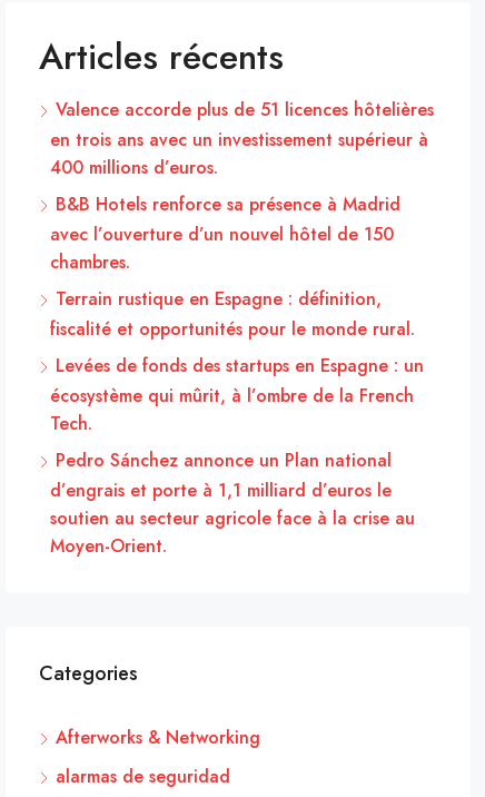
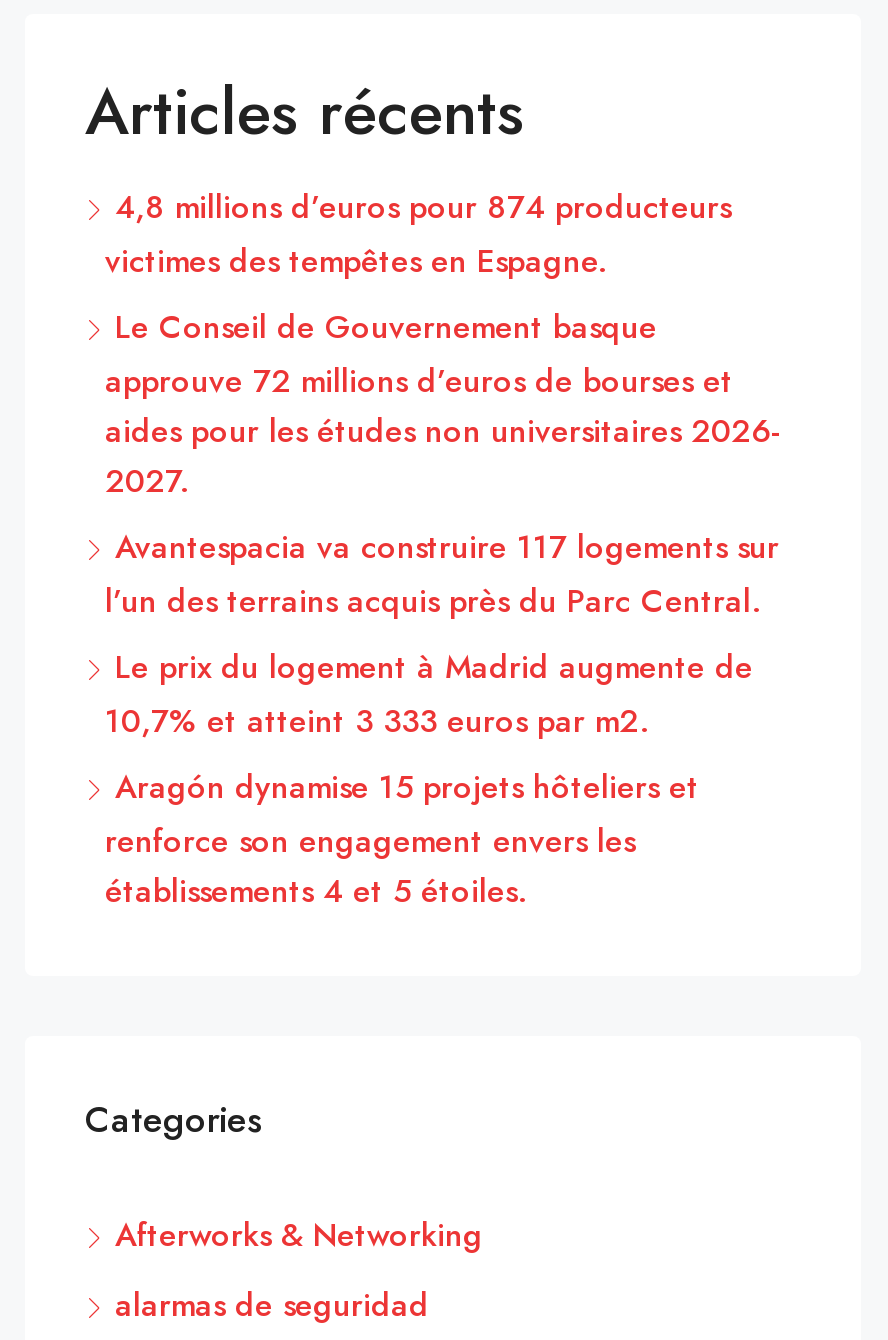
[50,97,434,559] Valence accorde plus de 51 licences hôtelières | en trois ans avec un investissement supérieur à | 400 millions d’euros. | B&B Hotels renforce sa présence à Madrid | avec l’ouverture d’un nouvel hôtel de 150 | chambres. | Terrain rustique en Espagne : définition, | fiscalité et opportunités pour le monde rural. | Levées de fonds des startups en Espagne : un | écosystème qui mûrit, à l’ombre de la French | Tech. | Pedro Sánchez annonce un Plan national | d’engrais et porte à 1,1 milliard d’euros le | soutien au secteur agricole face à la crise au | Moyen-Orient. -> [105,184,781,914] 4,8 millions d’euros pour 874 producteurs | victimes des tempêtes en Espagne. | Le Conseil de Gouvernement basque | approuve 72 millions d’euros de bourses et | aides pour les études non universitaires 2026- | 2027. | Avantespacia va construire 117 logements sur | l’un des terrains acquis près du Parc Central. | Le prix du logement à Madrid augmente de | 10,7% et atteint 3 333 euros par m2. | Aragón dynamise 15 projets hôteliers et | renforce son engagement envers les | établissements 4 et 5 étoiles.

